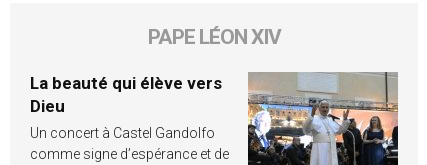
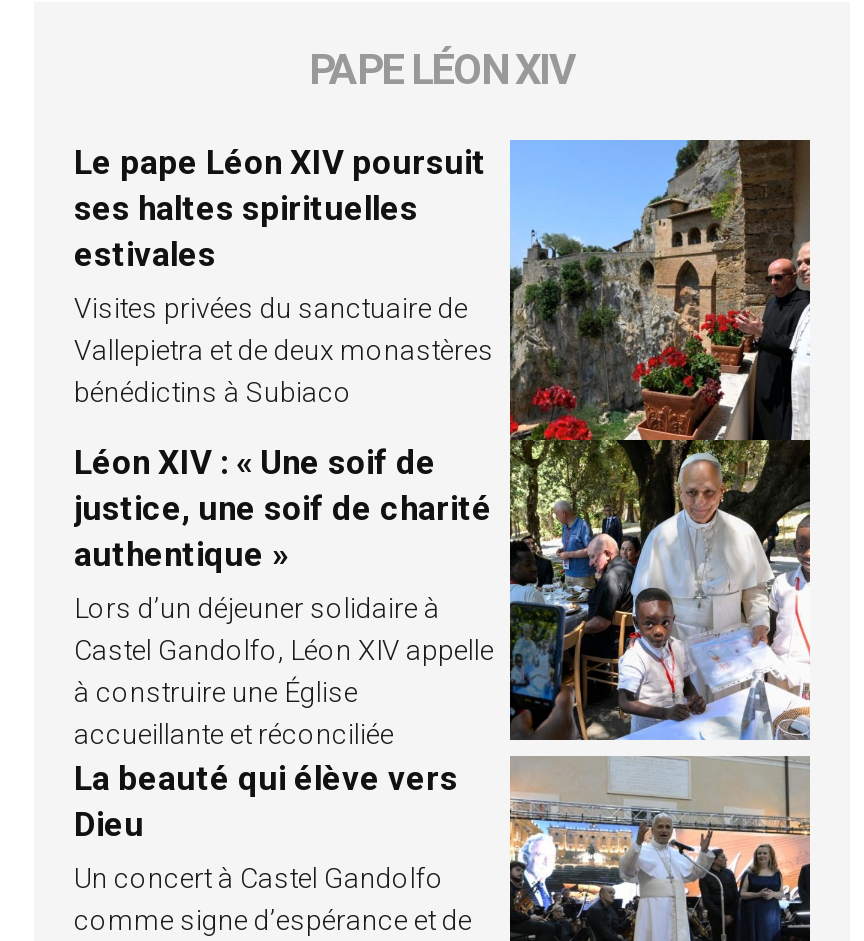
none -> [74,139,812,750] [image] | Le pape Léon XIV poursuit | ses haltes spirituelles | estivales | Visites privées du sanctuaire de | Vallepietra et de deux monastères | bénédictins à Subiaco | Léon XIV : « Une soif de | justice, une soif de charité | authentique » | Lors d’un déjeuner solidaire à | Castel Gandolfo, Léon XIV appelle | à construire une Église | accueillante et réconciliée

